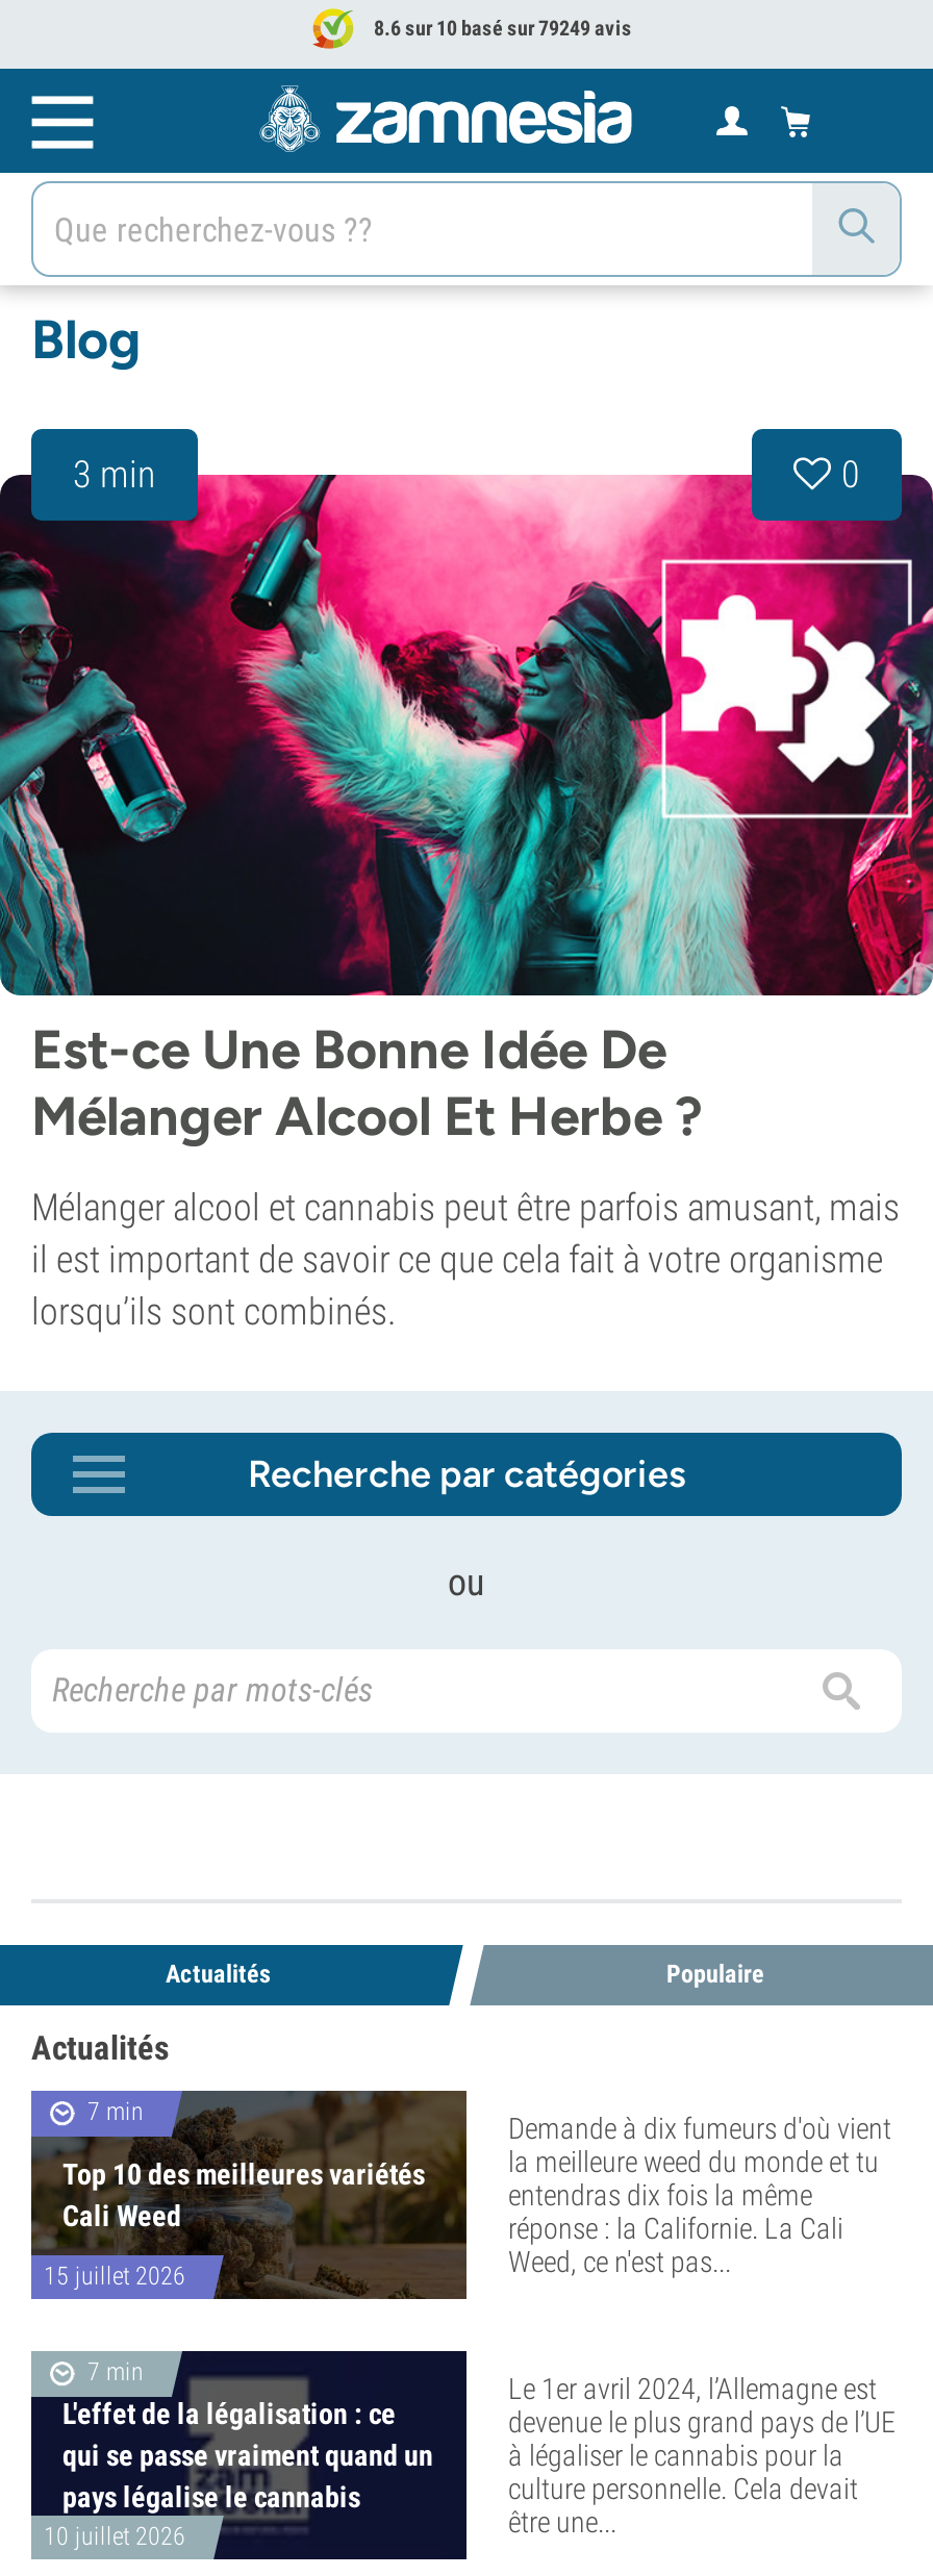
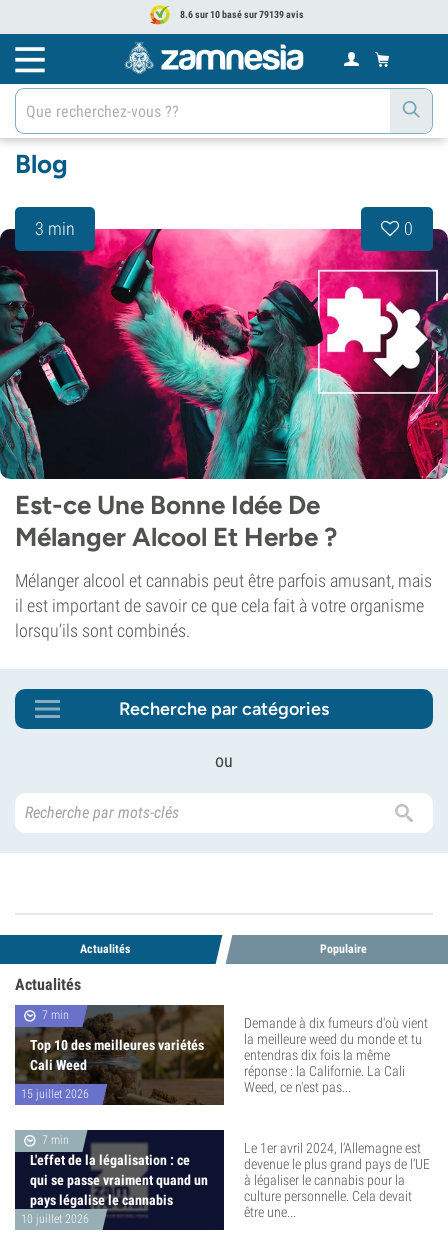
[370,16,632,39] 8.6 sur 10 basé sur 79249 avis -> [177,9,303,20] 8.6 sur 10 basé sur 79139 avis

